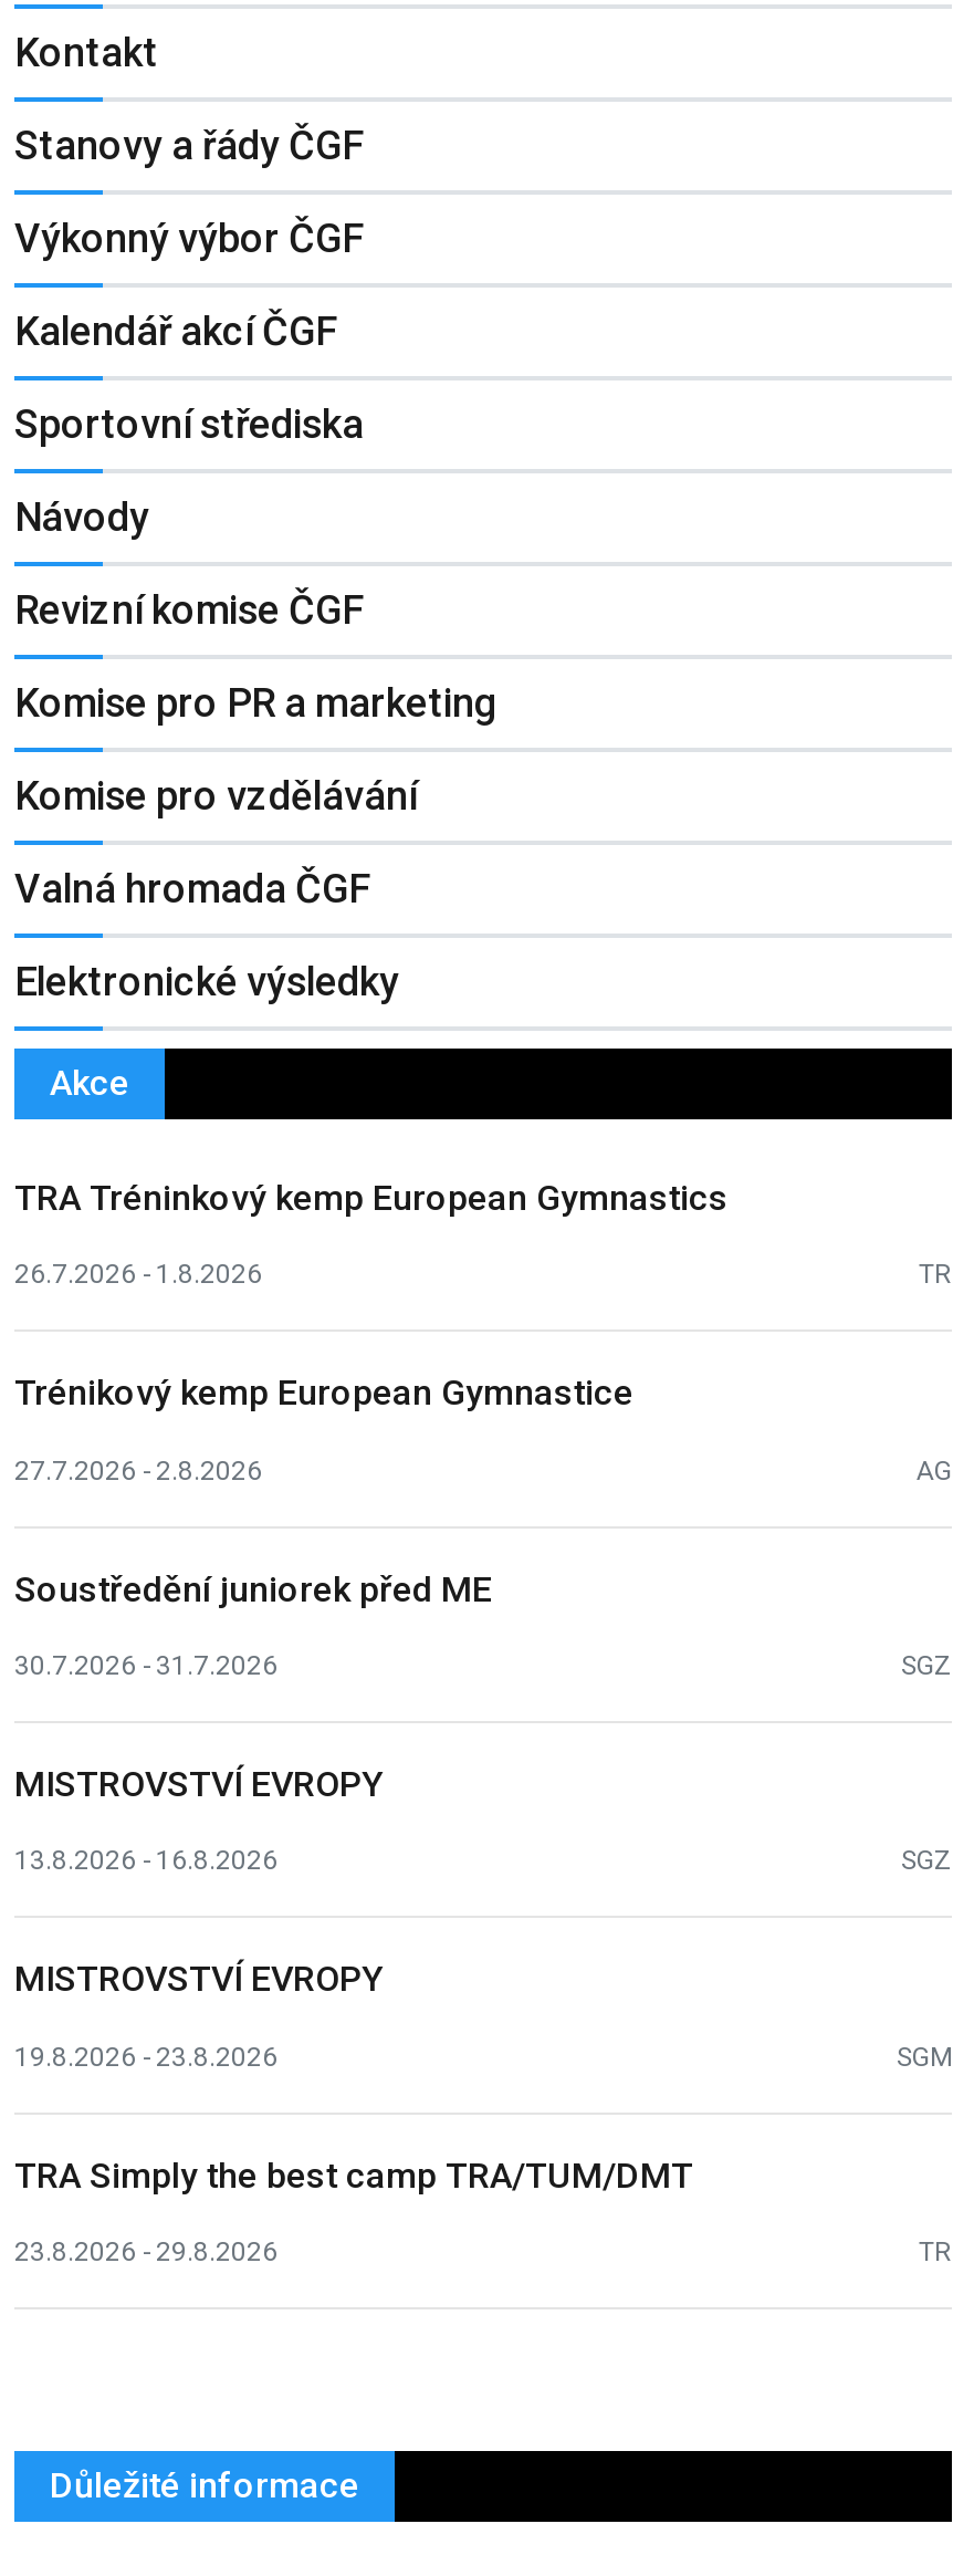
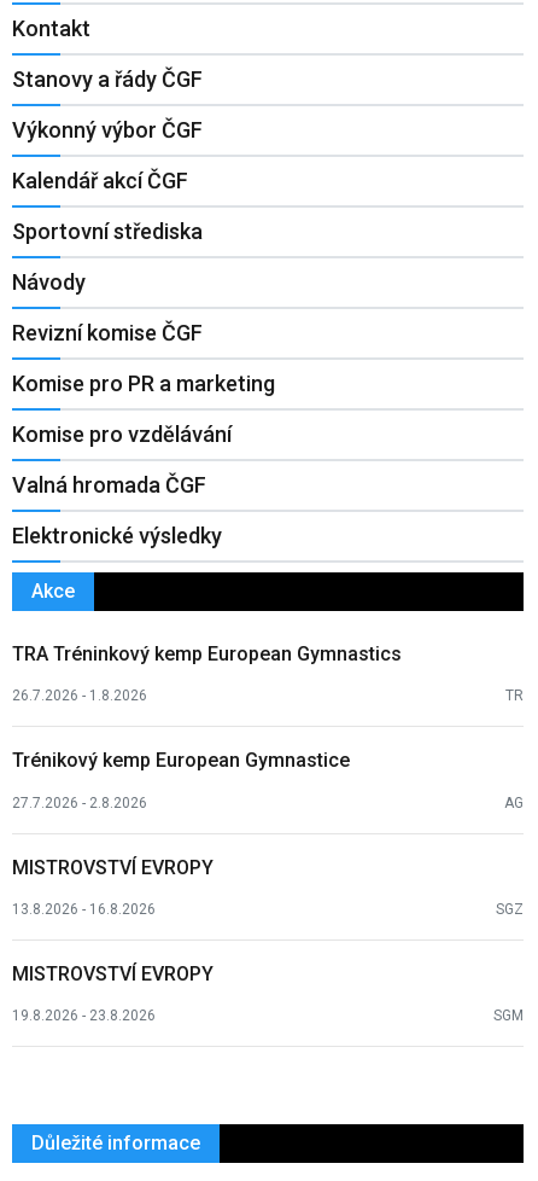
[14,1568,952,1681] Soustředění juniorek před ME | 30.7.2026 - 31.7.2026 | SGZ -> none
[14,2154,952,2267] TRA Simply the best camp TRA/TUM/DMT | 23.8.2026 - 29.8.2026 | TR -> none

